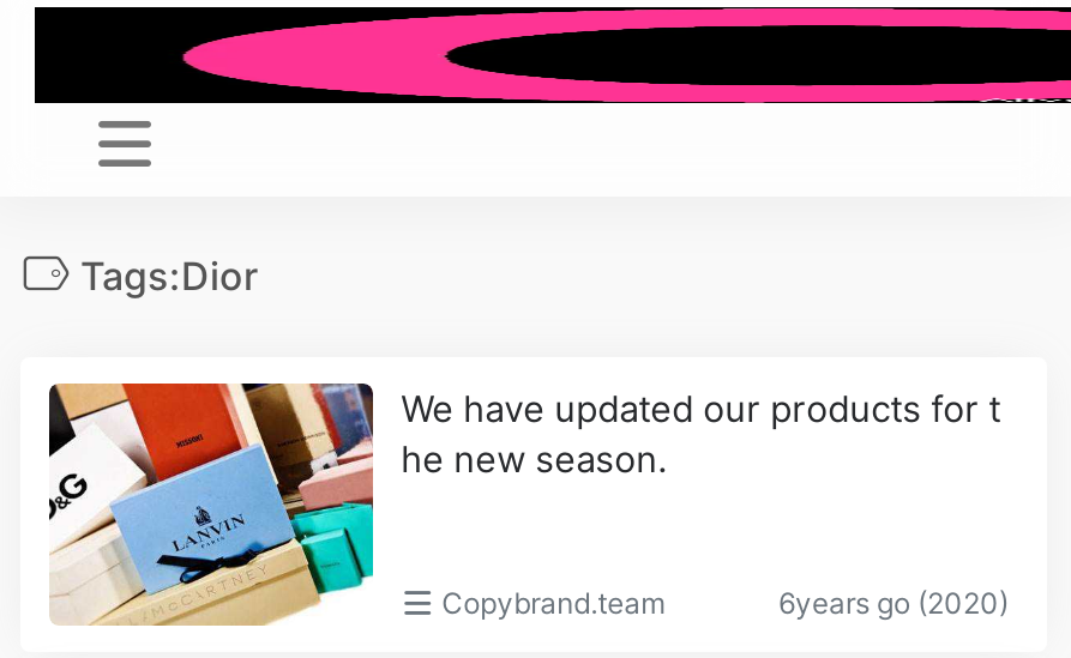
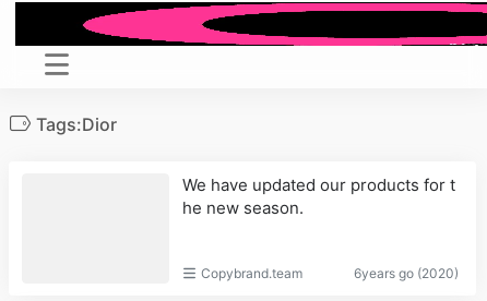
[47,381,375,628] [image] -> none

